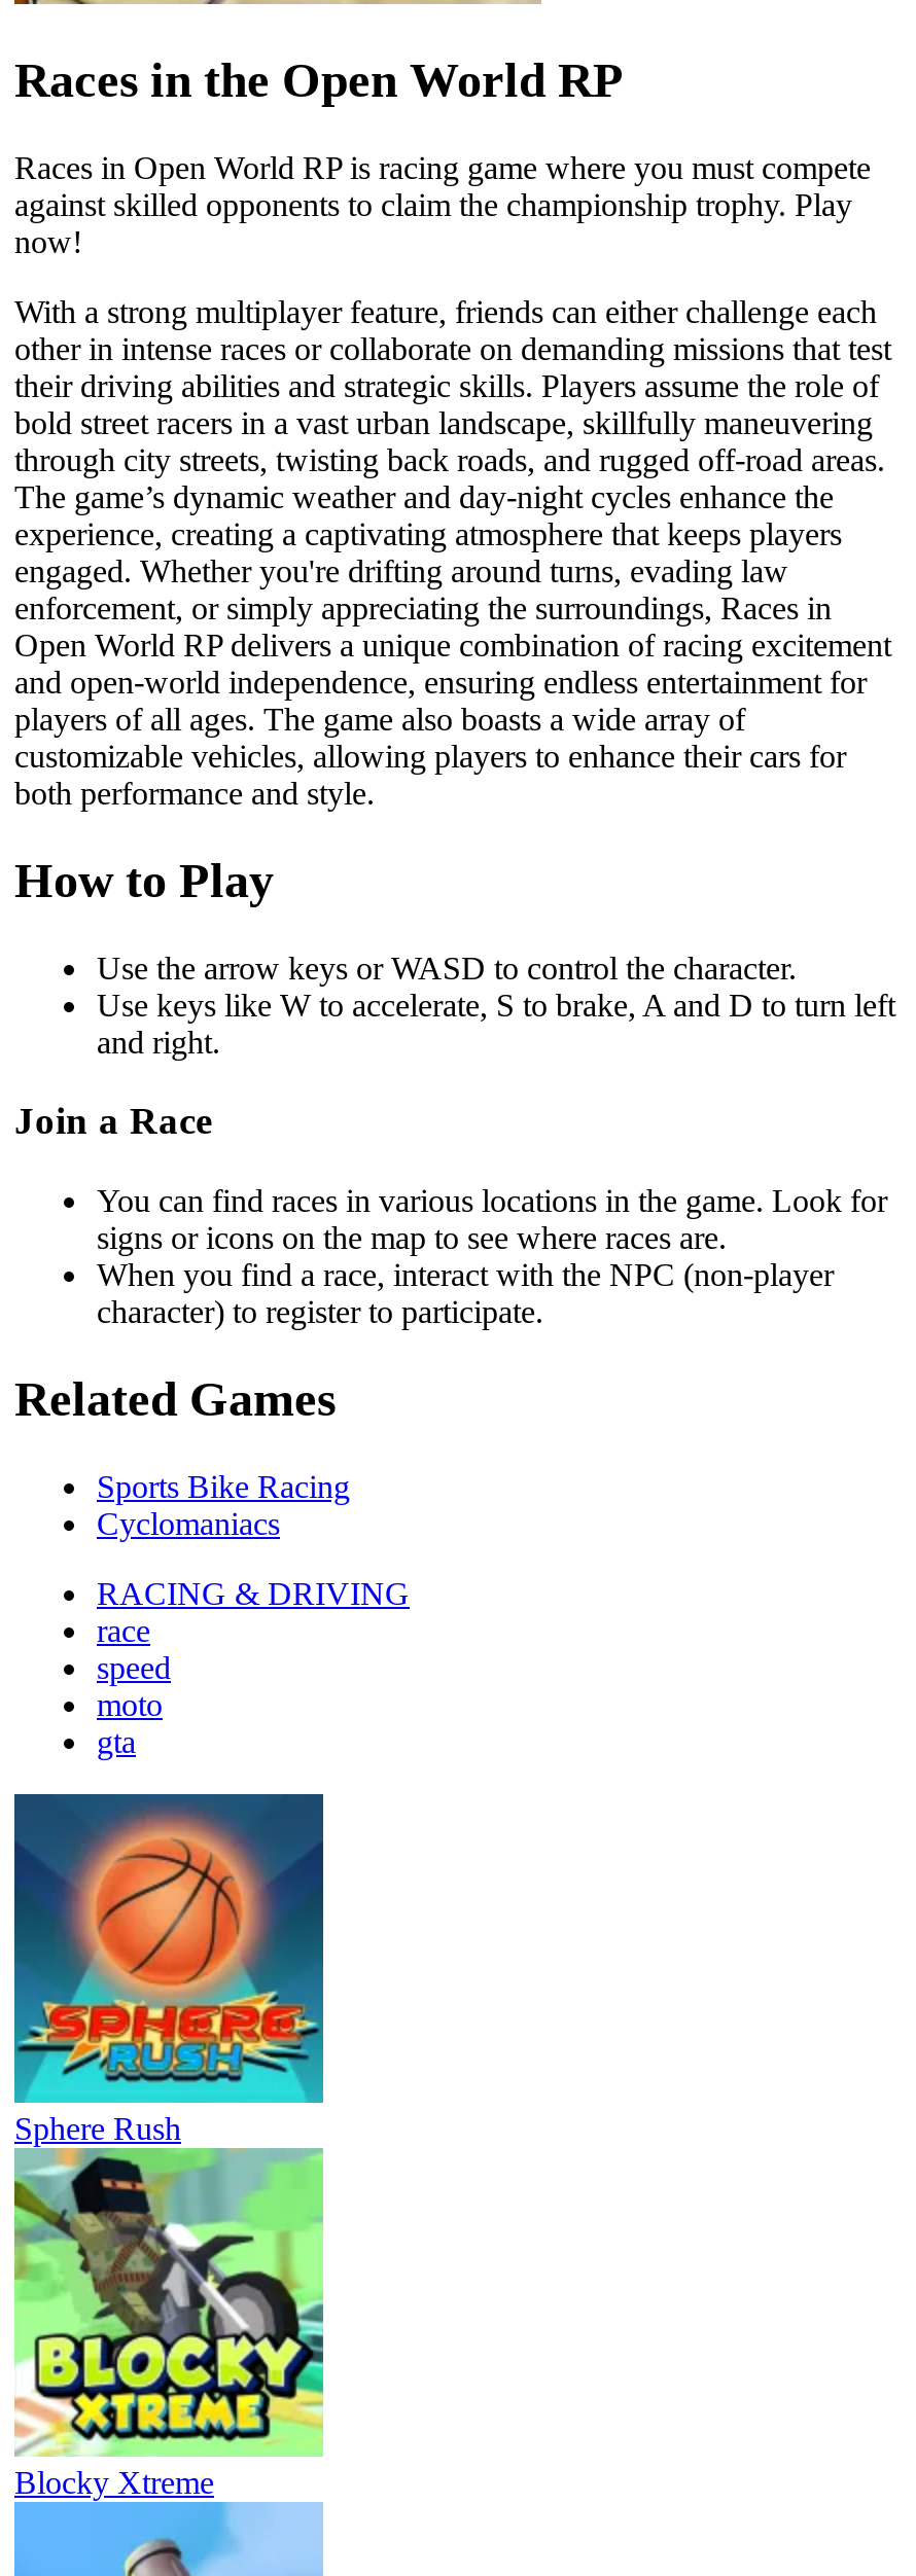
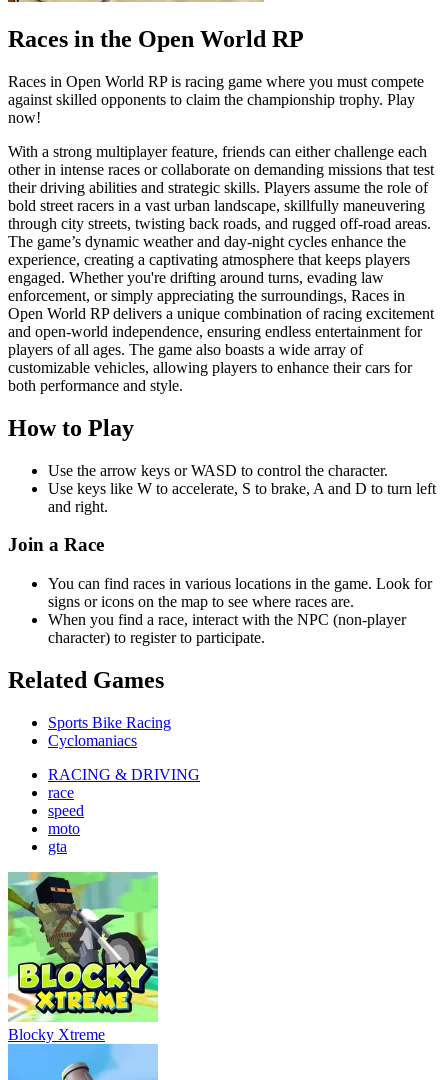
[12,1792,325,2146] [image] | Sphere Rush -> none

